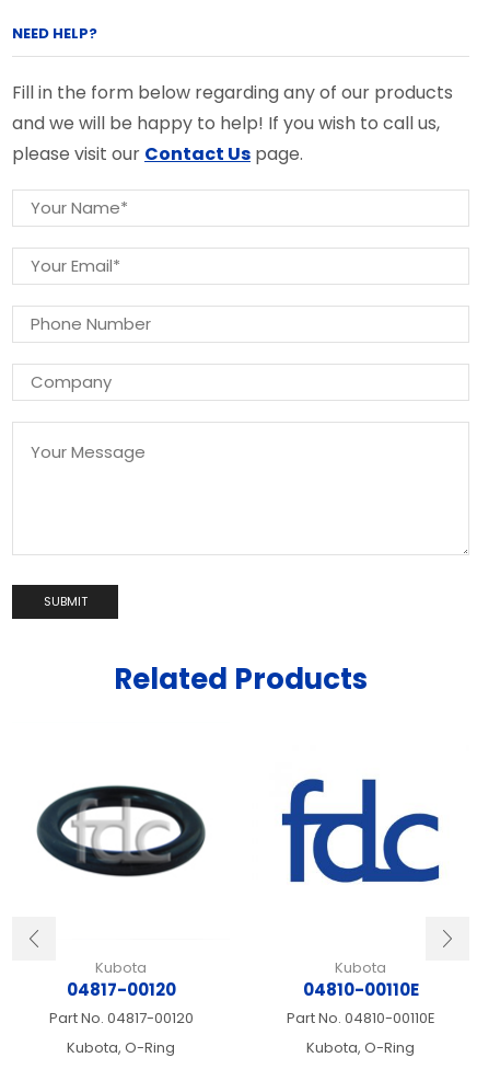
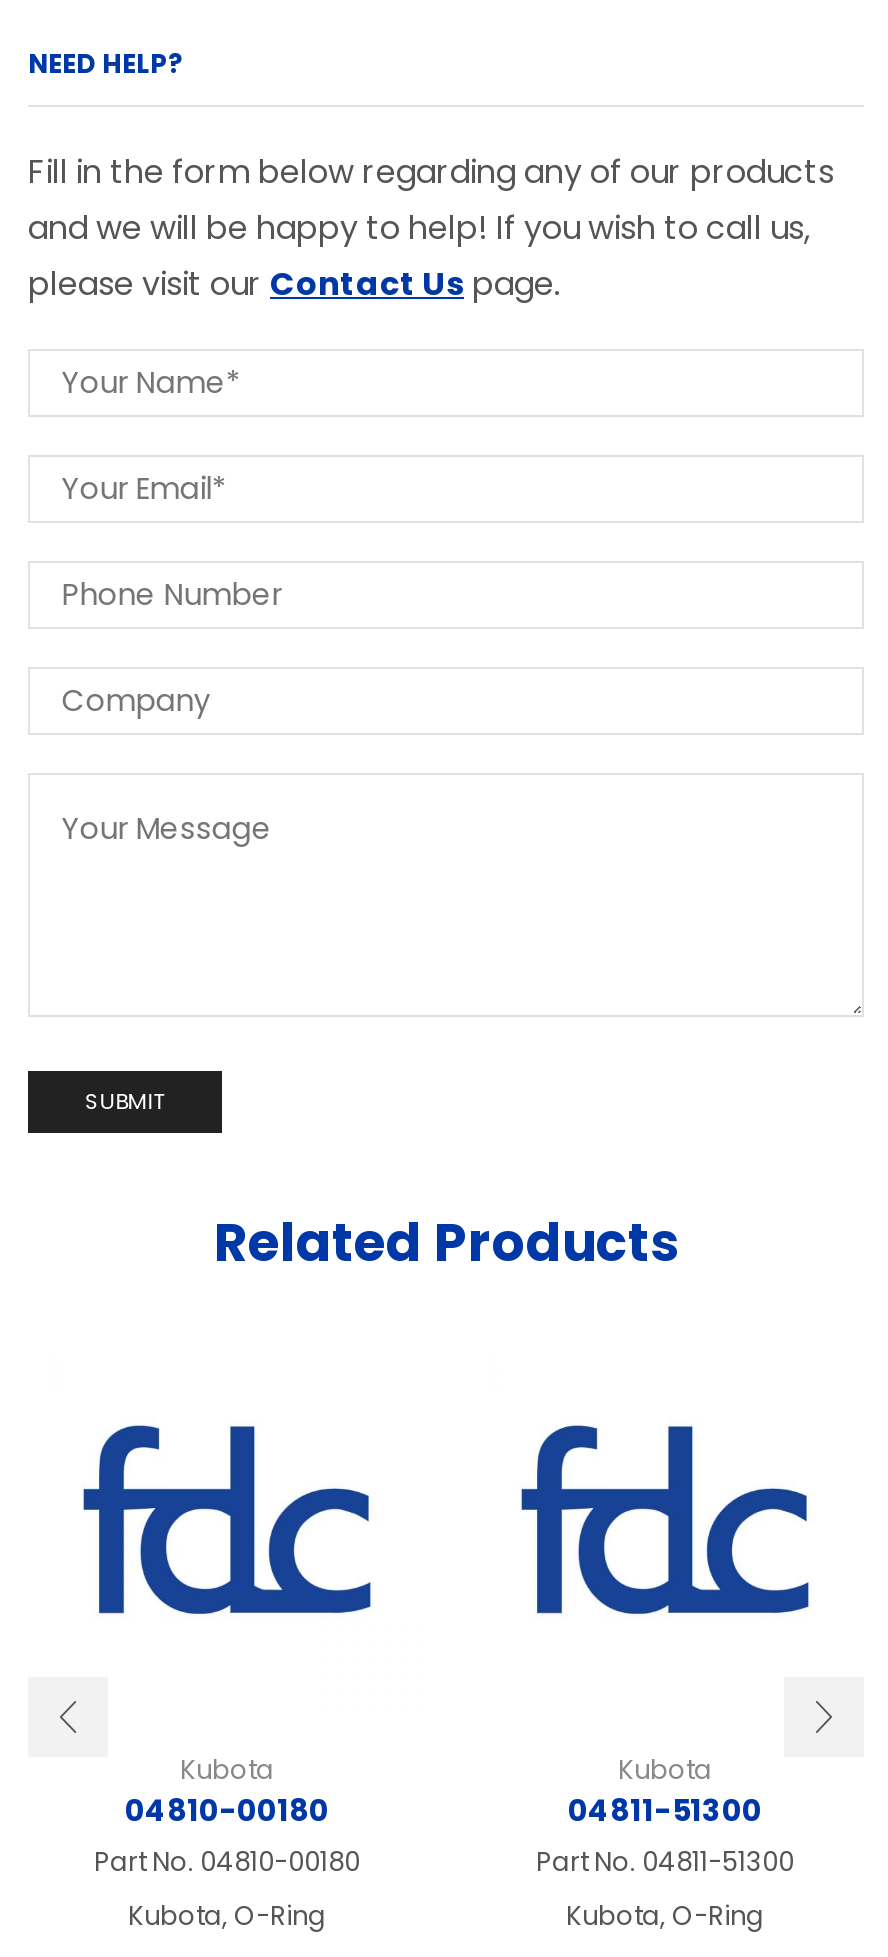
[36,779,207,883] [image] -> [74,1423,382,1617] [image]
[66,978,176,1001] 04817-00120 -> [125,1789,329,1831] 04810-00180
[286,978,435,1028] 04810-00110E | Part No. 04810-00110E -> [536,1789,794,1881] 04811-51300 | Part No. 04811-51300
[49,1007,193,1028] Part No. 04817-00120 -> [94,1843,360,1881] Part No. 04810-00180

